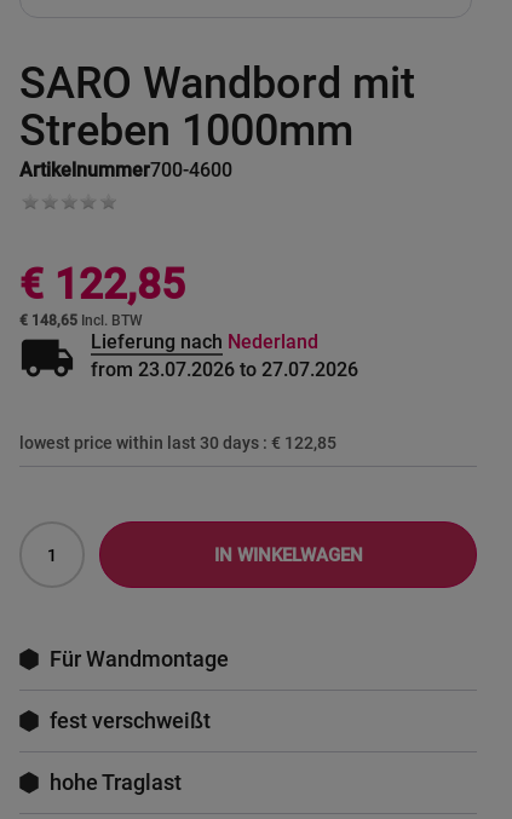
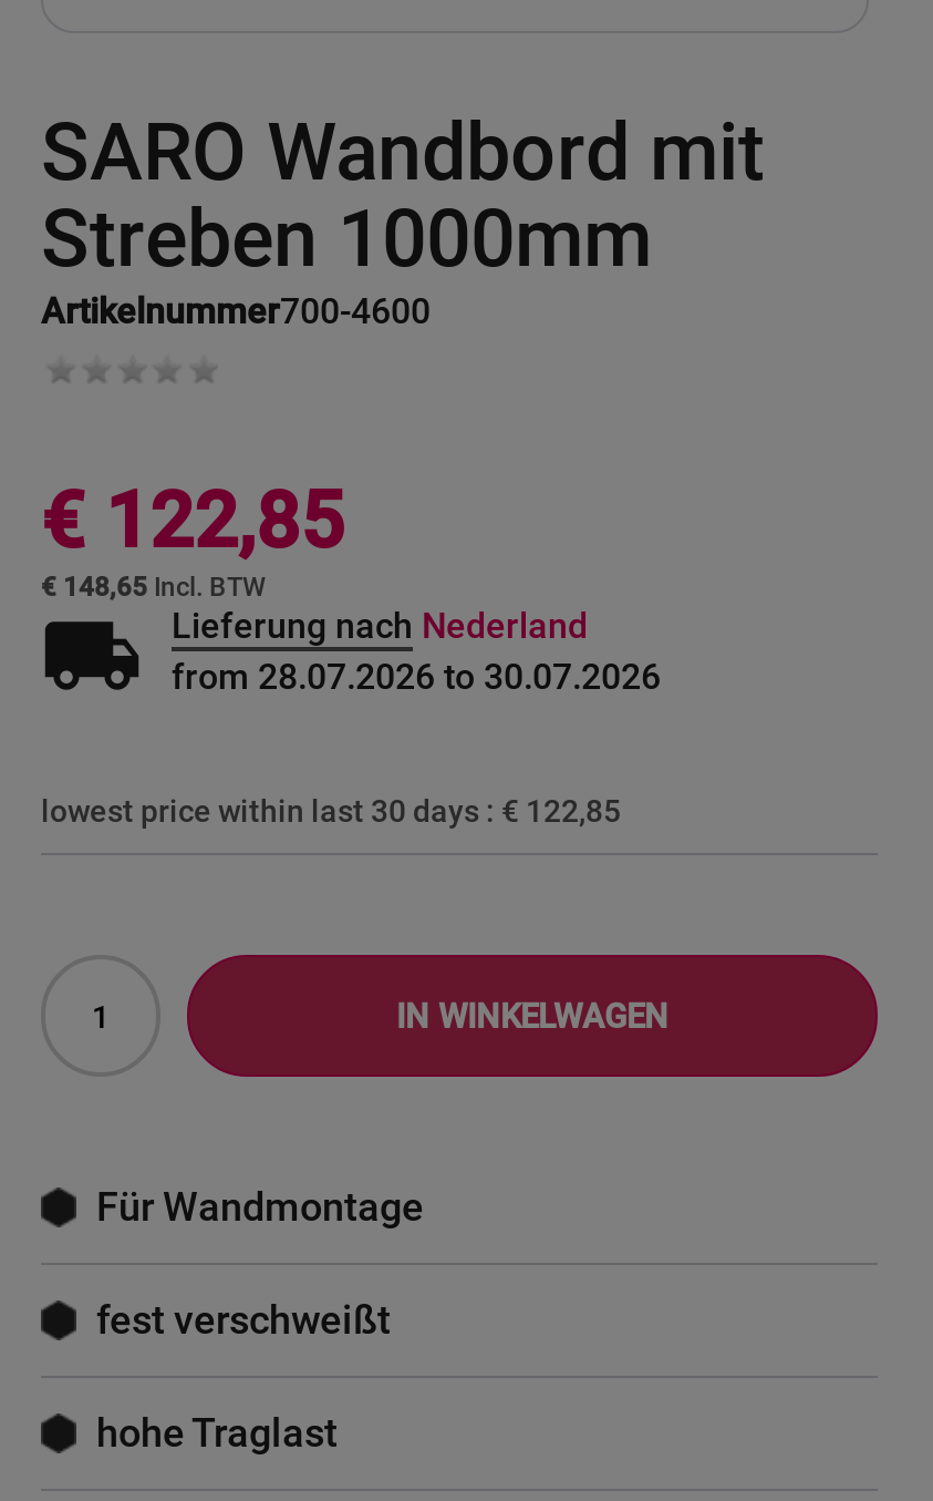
[91,358,358,381] from 23.07.2026 to 27.07.2026 -> [172,656,661,698] from 28.07.2026 to 30.07.2026

